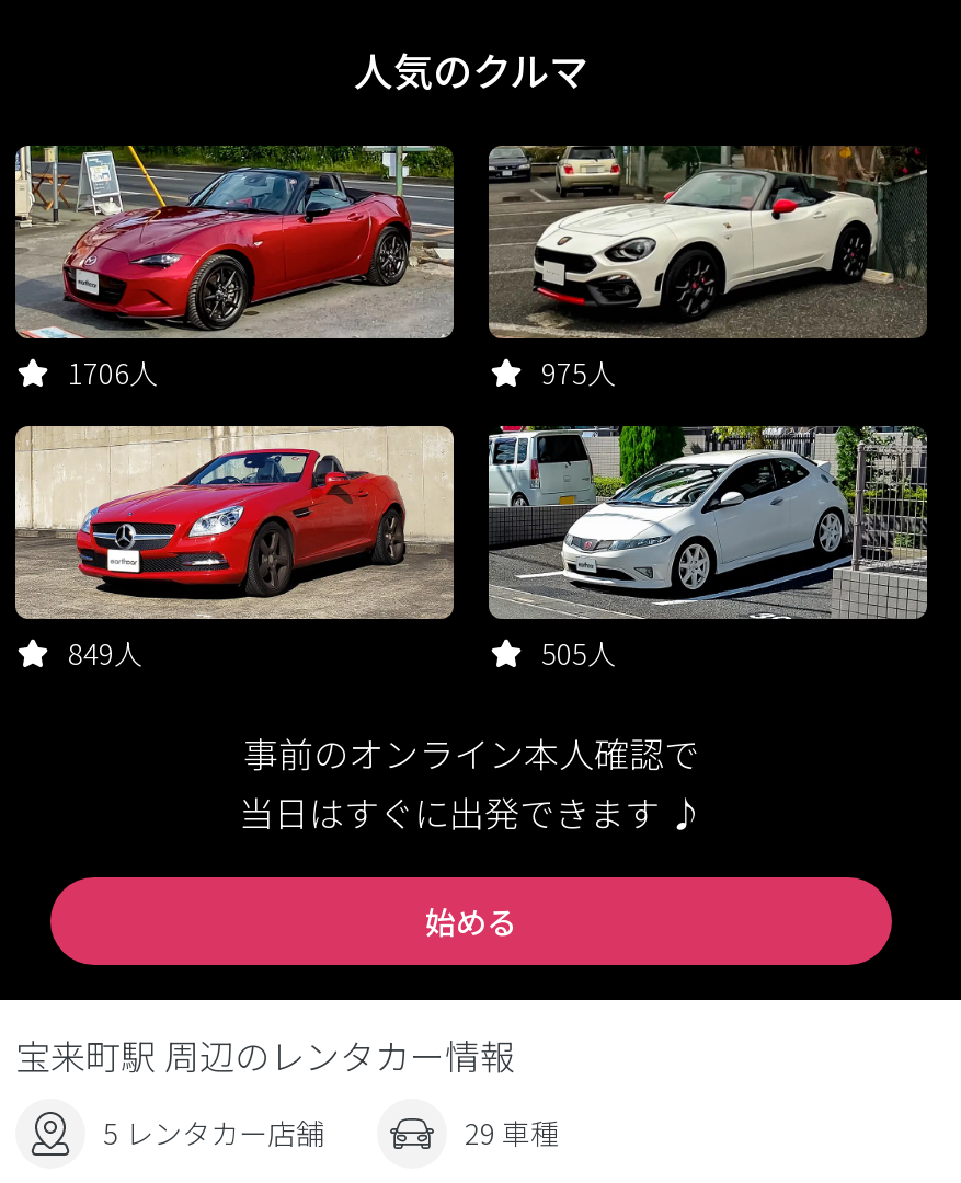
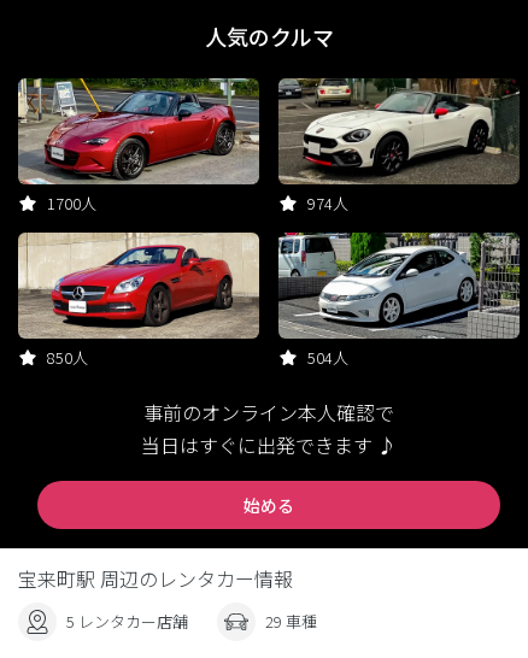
[68,352,158,393] 1706人 -> [47,192,96,215] 1700人
[541,352,616,393] 975人 -> [307,192,348,215] 974人
[68,632,142,674] 849人 -> [47,346,88,369] 850人
[541,632,616,674] 505人 -> [307,346,348,369] 504人

